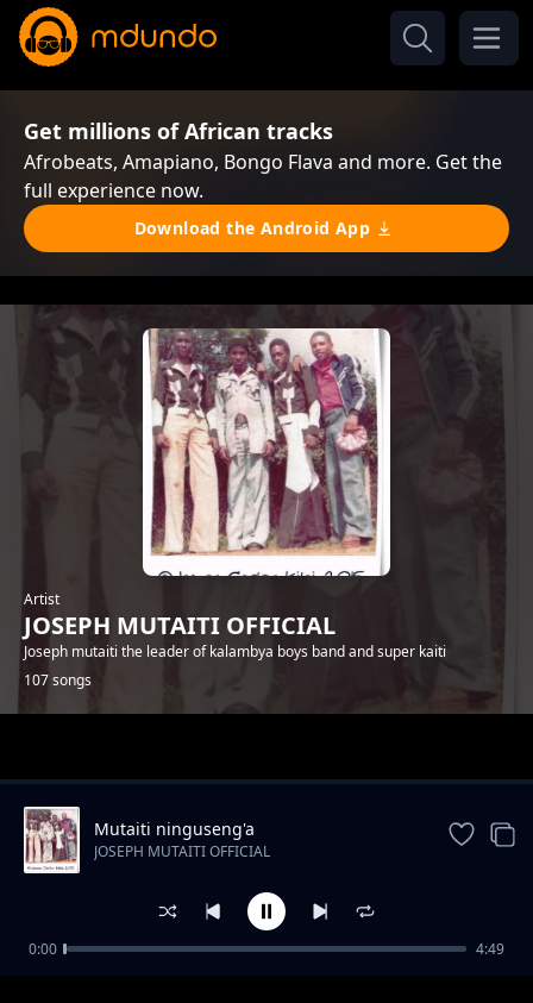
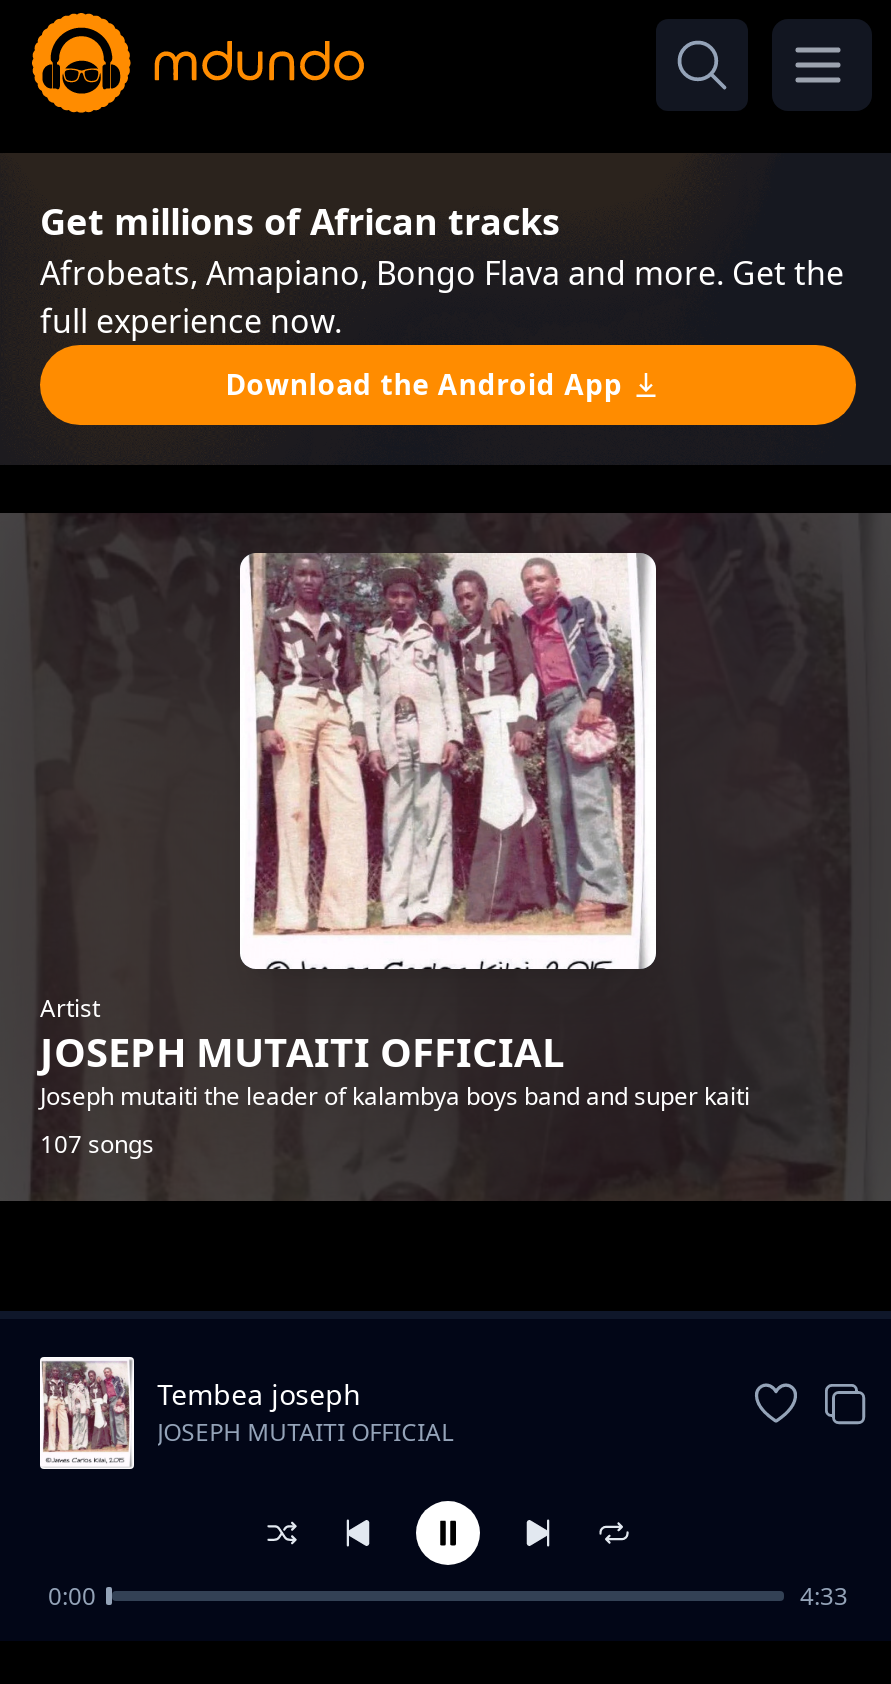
[94,817,254,840] Mutaiti ninguseng'a -> [157,1375,361,1413] Tembea joseph
[476,939,504,959] 4:49 -> [800,1579,848,1613] 4:33

